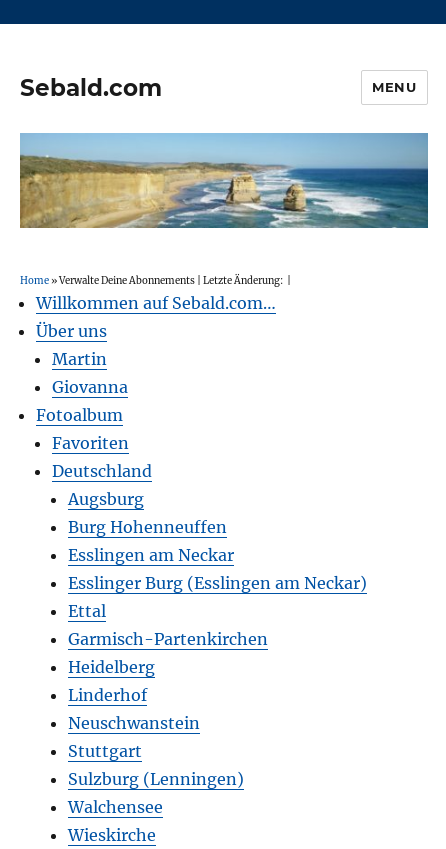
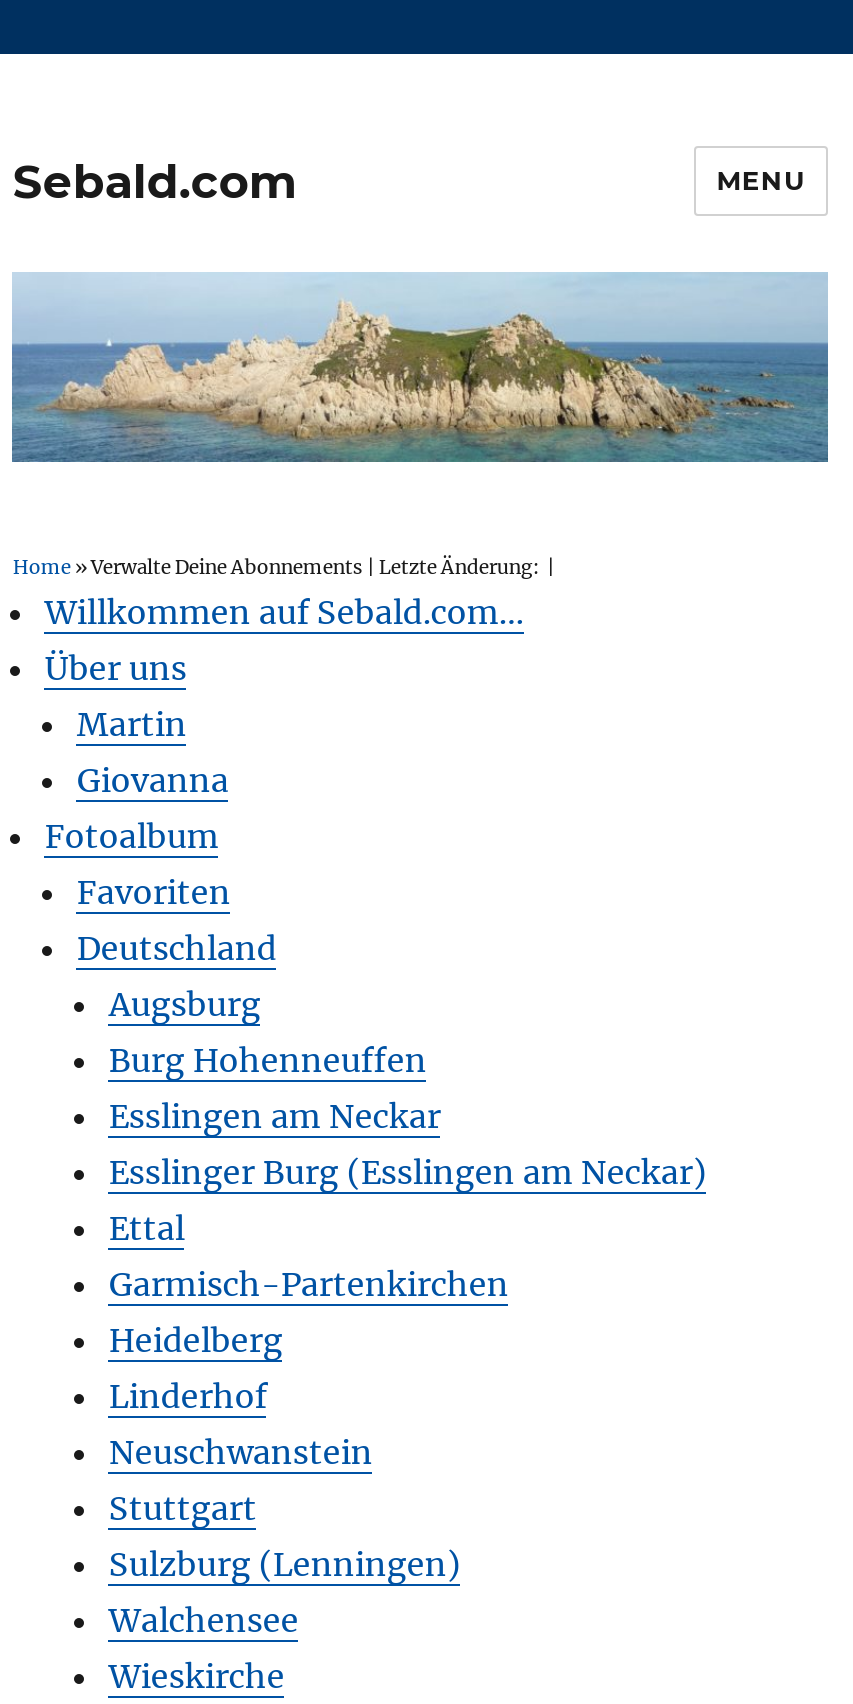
[19,134,427,229] [image] -> [10,276,828,464] [image]

